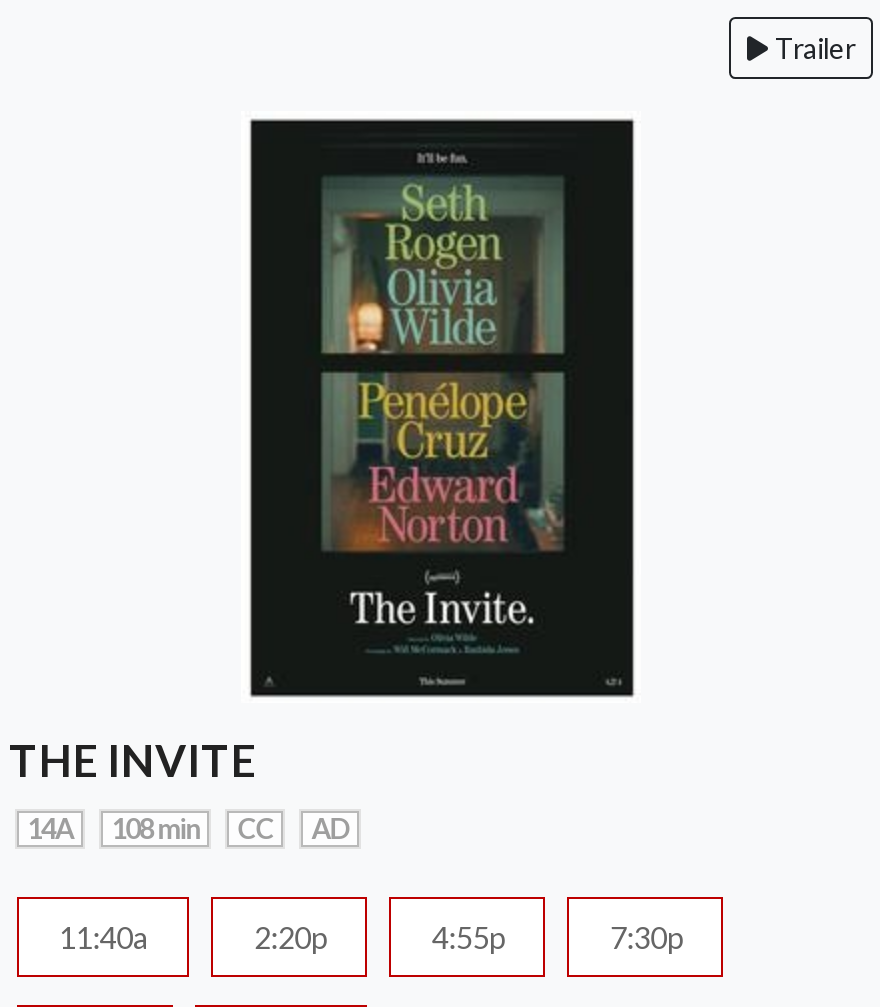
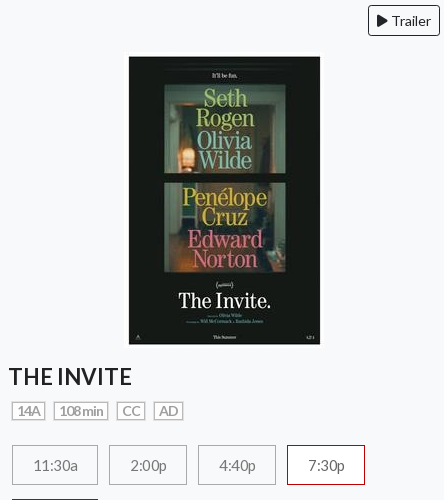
[59,919,504,955] 11:40a | 2:20p | 4:55p -> [33,456,255,474] 11:30a | 2:00p | 4:40p

